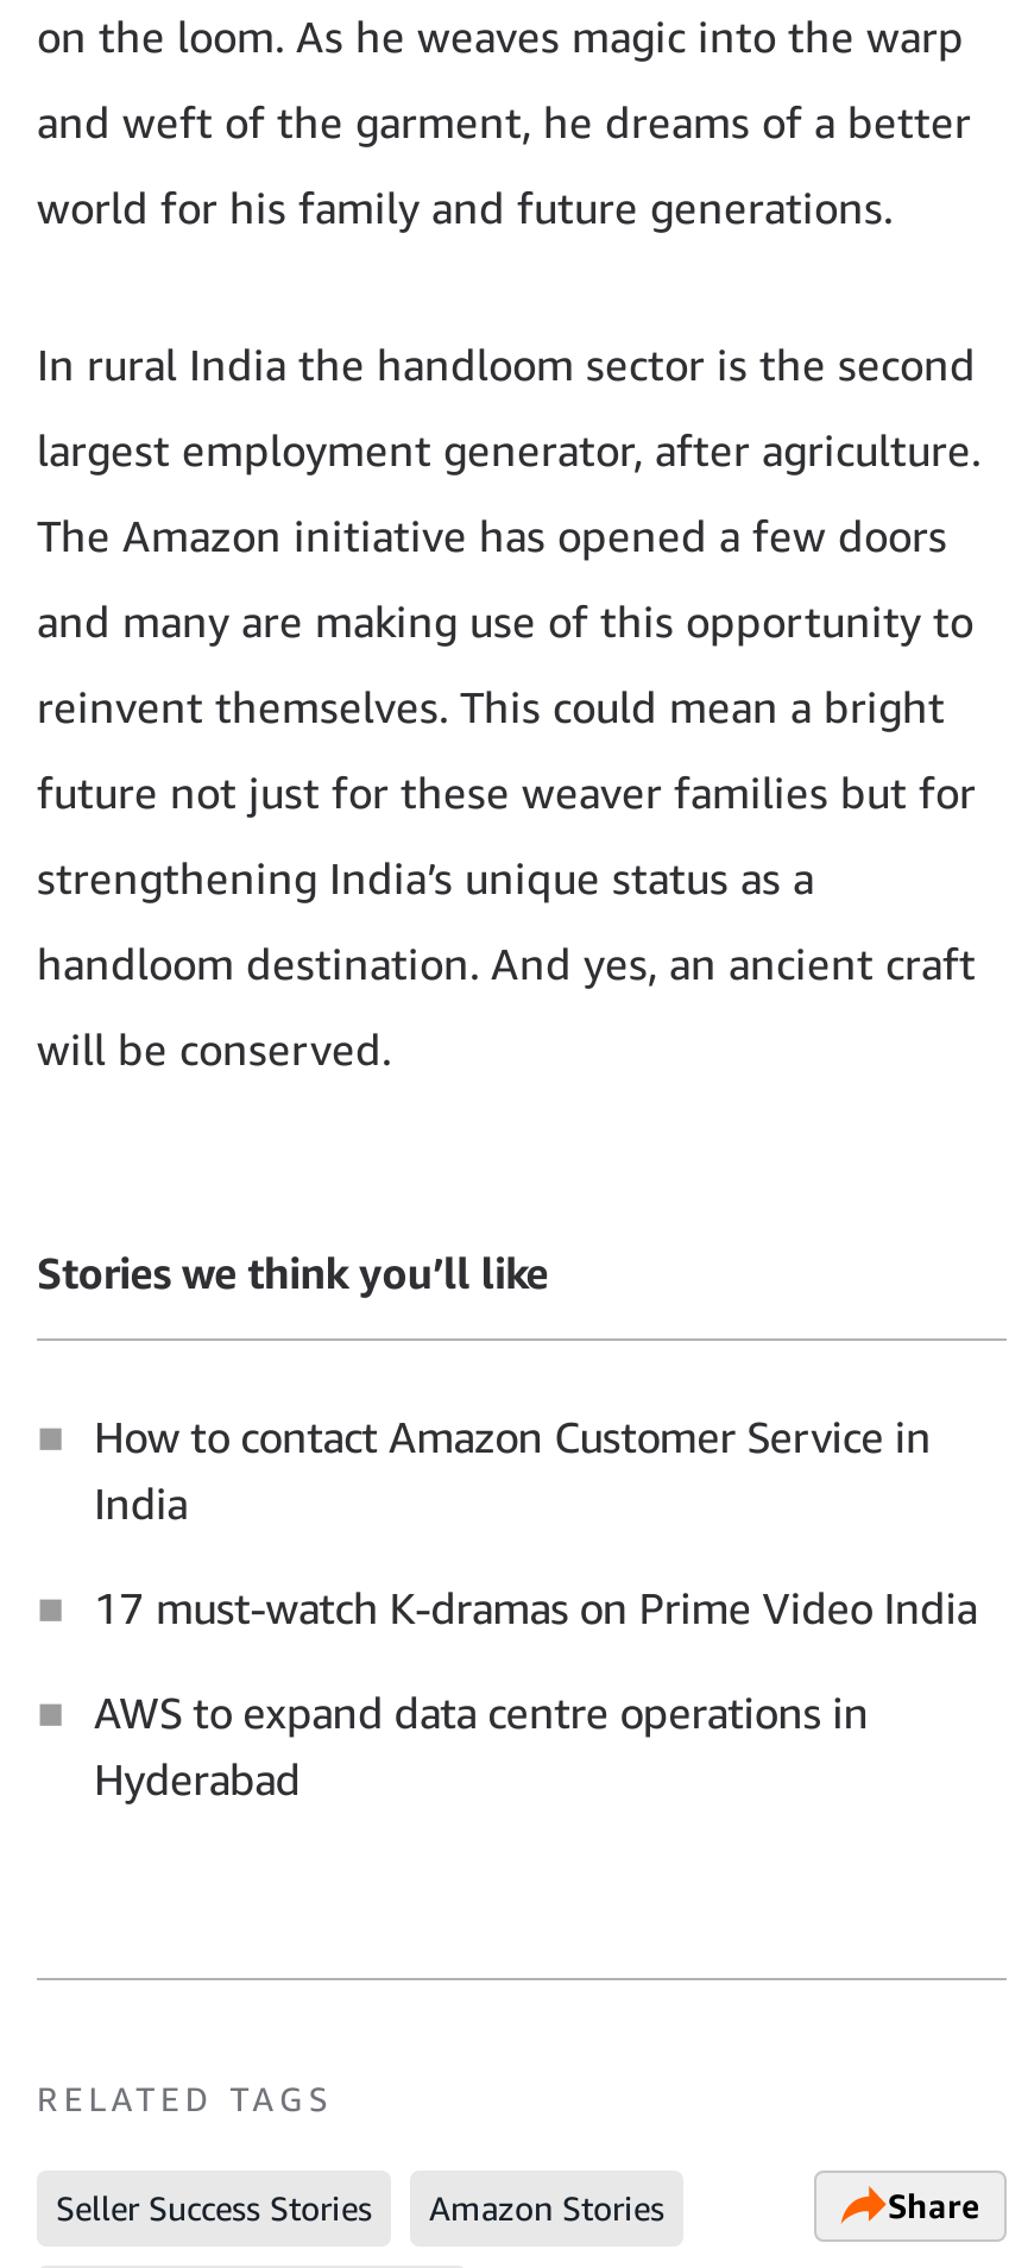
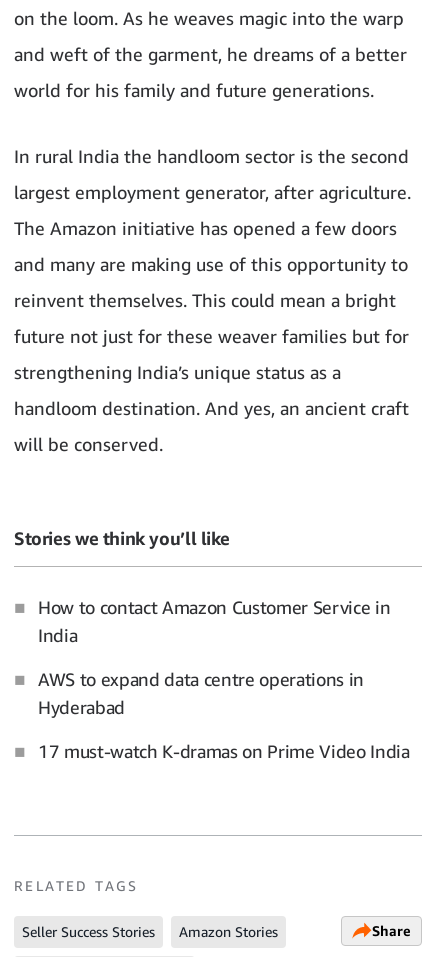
moved [94,1581,977,1633] -> [38,740,410,762]: 17 must-watch K-dramas on Prime Video India
moved [94,1686,869,1804] -> [38,668,364,718]: AWS to expand data centre operations in | Hyderabad

